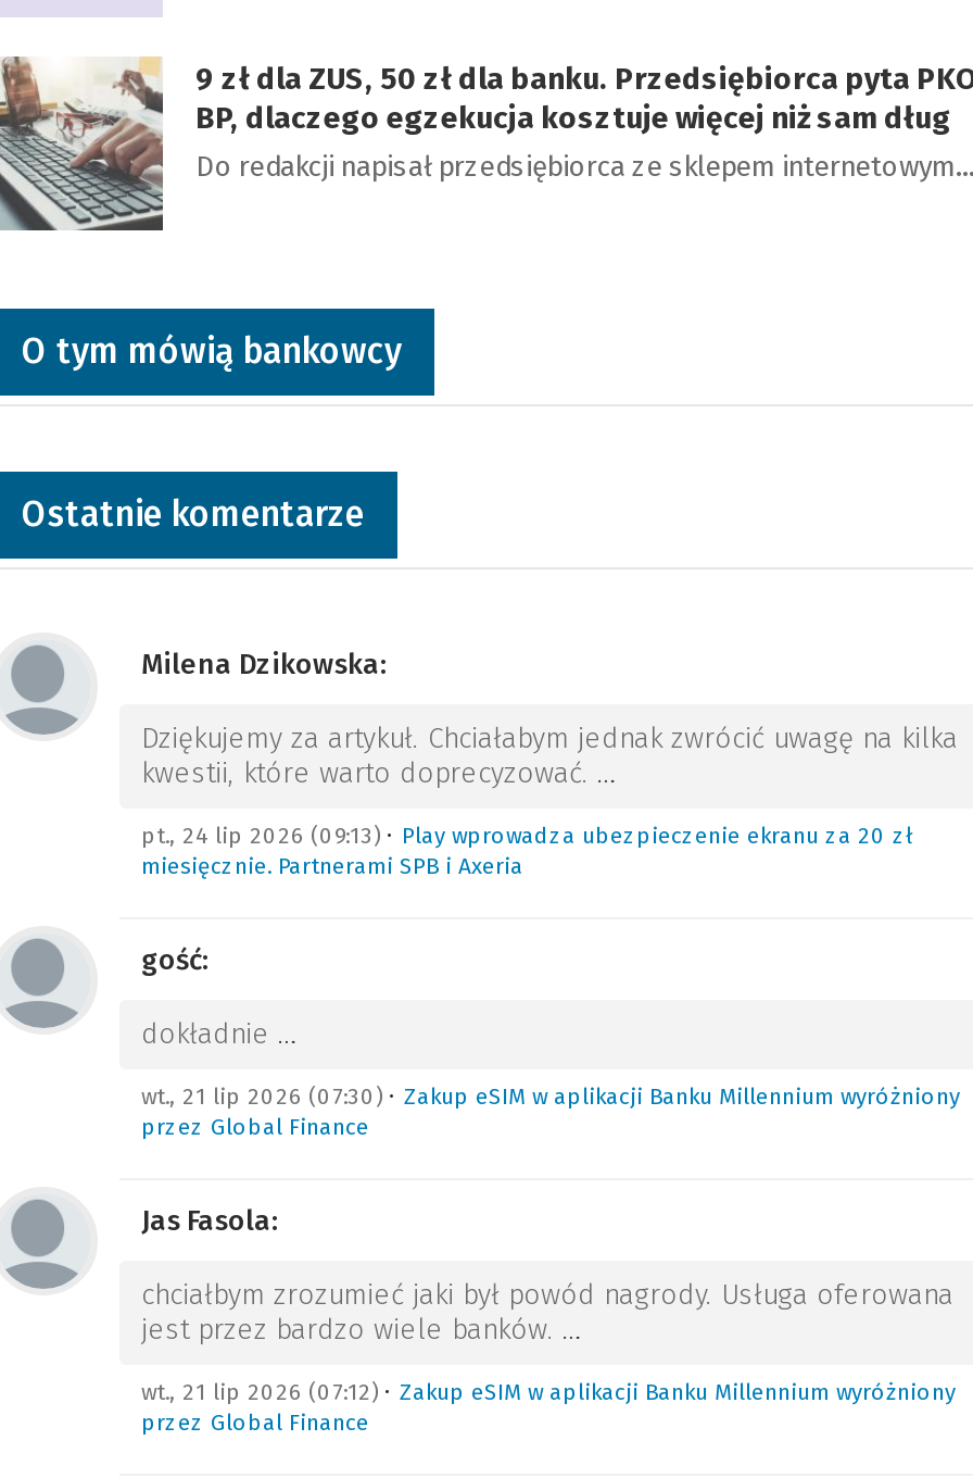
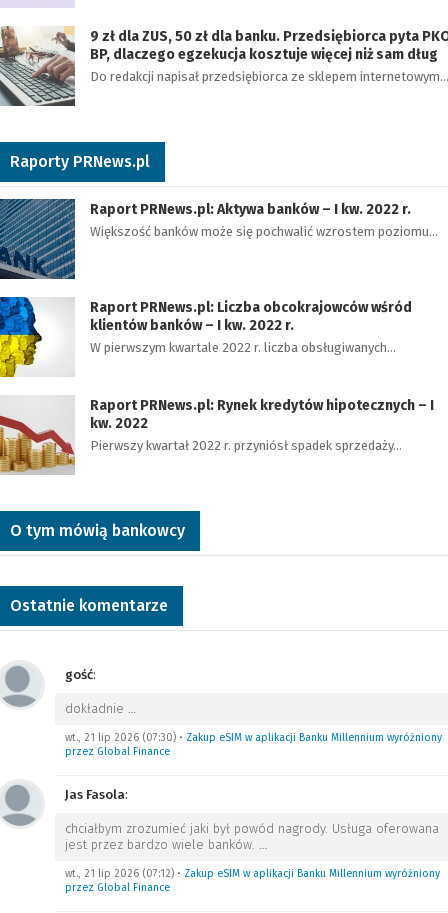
none -> [3,152,438,280] [image] | Raporty PRNews.pl | Raport PRNews.pl: Aktywa banków – I kw. 2022 r. | Większość banków może się pochwalić wzrostem poziomu…
none -> [3,299,434,474] [image] | Raport PRNews.pl: Liczba obcokrajowców wśród | klientów banków – I kw. 2022 r. | W pierwszym kwartale 2022 r. liczba obsługiwanych… | Raport PRNews.pl: Rynek kredytów hipotecznych – I | kw. 2022 | Pierwszy kwartał 2022 r. przyniósł spadek sprzedaży…
none -> [3,296,43,378] [image]
moved [22,330,402,535] -> [10,521,185,615]: O tym mówią bankowcy | Ostatnie komentarze
[141,648,958,880] Milena Dzikowska: | Dziękujemy za artykuł. Chciałabym jednak zwrócić uwagę na kilka | kwestii, które warto doprecyzować. … | pt., 24 lip 2026 (09:13) • Play wprowadza ubezpieczenie ekranu za 20 zł | miesięcznie. Partnerami SPB i Axeria -> none

